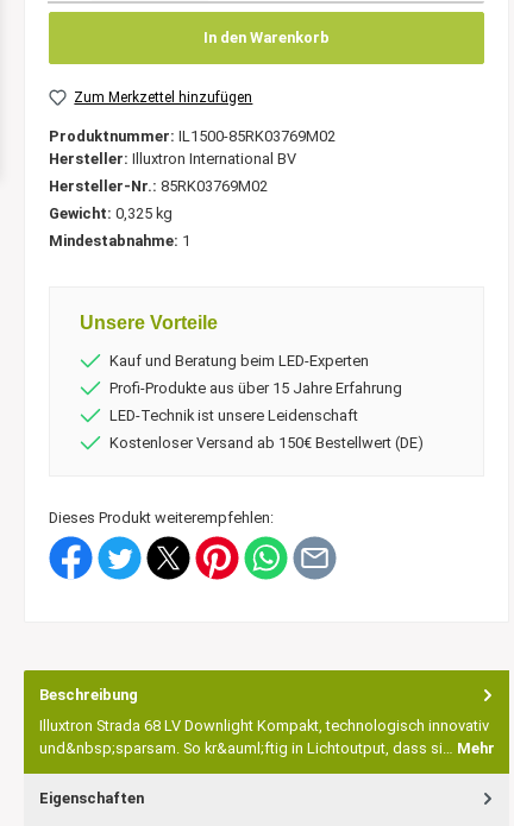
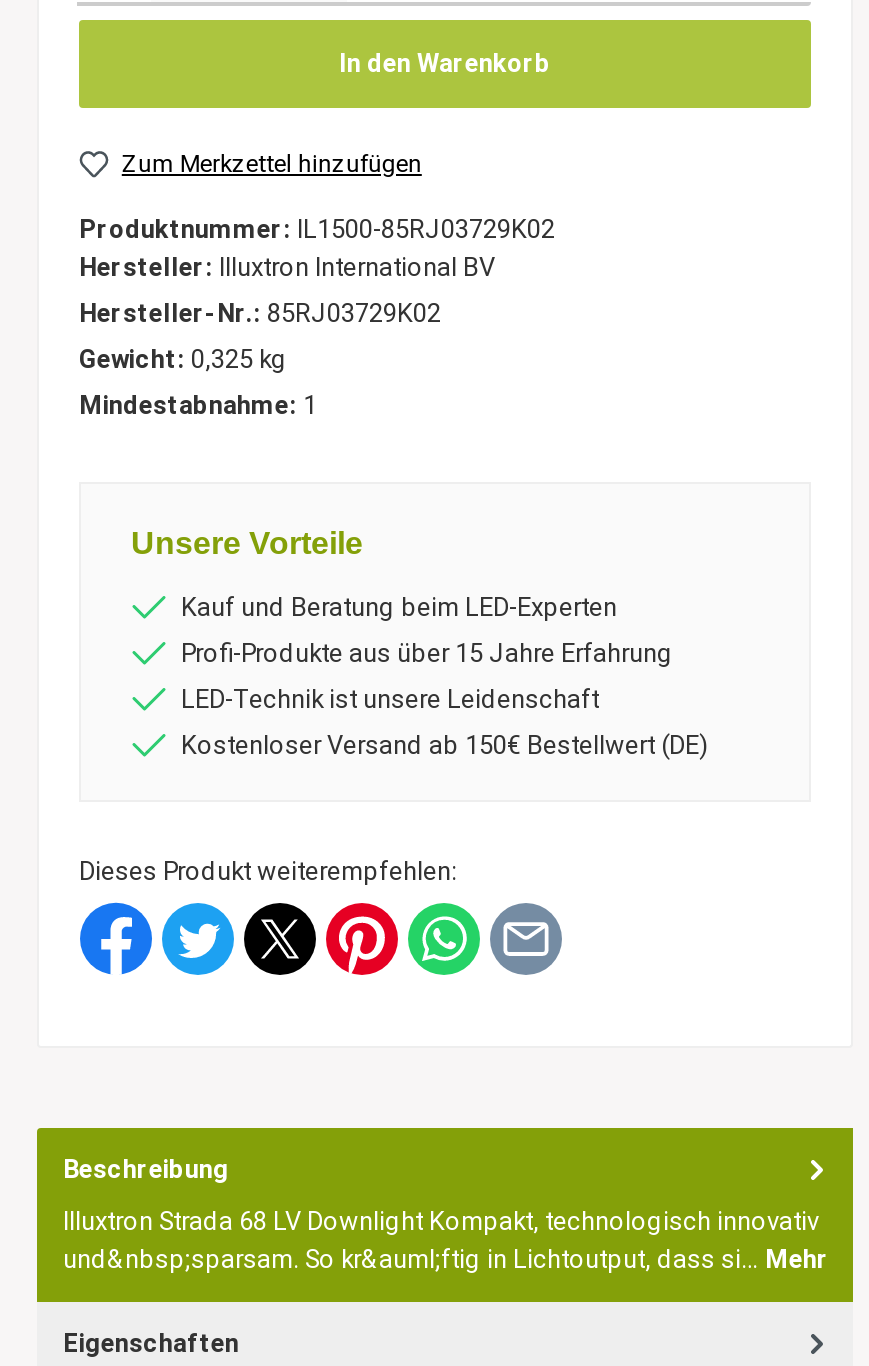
[49,127,336,145] Produktnummer: IL1500-85RK03769M02 -> [79,213,555,243] Produktnummer: IL1500-85RJ03729K02
[49,177,268,194] Hersteller-Nr.: 85RK03769M02 -> [79,297,441,327] Hersteller-Nr.: 85RJ03729K02

